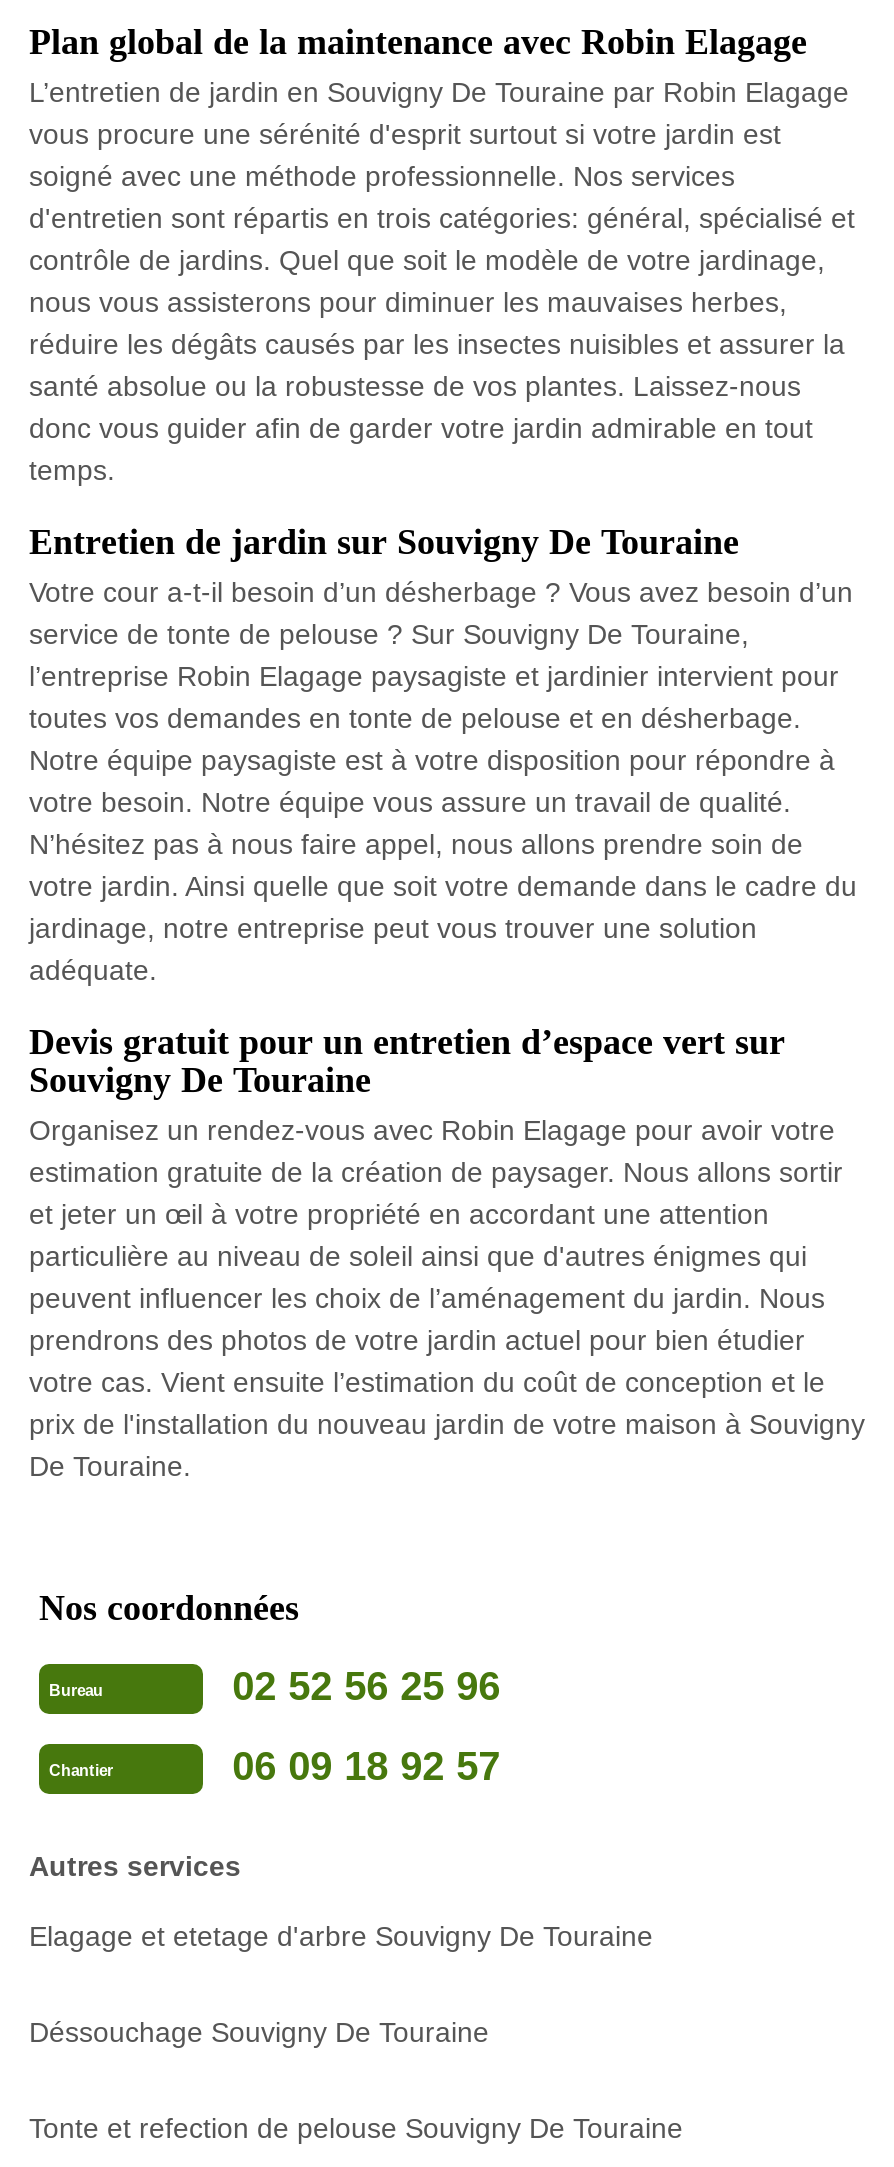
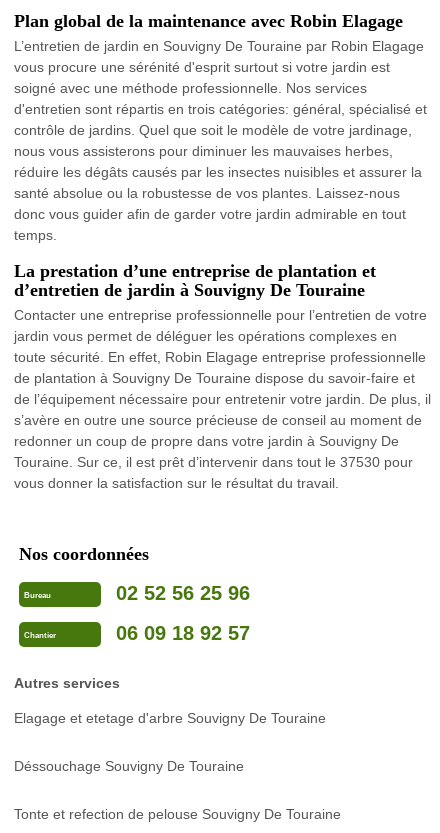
[29,521,865,1481] Entretien de jardin sur Souvigny De Touraine | Votre cour a-t-il besoin d’un désherbage ? Vous avez besoin d’un | service de tonte de pelouse ? Sur Souvigny De Touraine, | l’entreprise Robin Elagage paysagiste et jardinier intervient pour | toutes vos demandes en tonte de pelouse et en désherbage. | Notre équipe paysagiste est à votre disposition pour répondre à | votre besoin. Notre équipe vous assure un travail de qualité. | N’hésitez pas à nous faire appel, nous allons prendre soin de | votre jardin. Ainsi quelle que soit votre demande dans le cadre du | jardinage, notre entreprise peut vous trouver une solution | adéquate. | Devis gratuit pour un entretien d’espace vert sur | Souvigny De Touraine | Organisez un rendez-vous avec Robin Elagage pour avoir votre | estimation gratuite de la création de paysager. Nous allons sortir | et jeter un œil à votre propriété en accordant une attention | particulière au niveau de soleil ainsi que d'autres énigmes qui | peuvent influencer les choix de l’aménagement du jardin. Nous | prendrons des photos de votre jardin actuel pour bien étudier | votre cas. Vient ensuite l’estimation du coût de conception et le | prix de l'installation du nouveau jardin de votre maison à Souvigny | De Touraine. -> [14,261,431,491] La prestation d’une entreprise de plantation et | d’entretien de jardin à Souvigny De Touraine | Contacter une entreprise professionnelle pour l’entretien de votre | jardin vous permet de déléguer les opérations complexes en | toute sécurité. En effet, Robin Elagage entreprise professionnelle | de plantation à Souvigny De Touraine dispose du savoir-faire et | de l’équipement nécessaire pour entretenir votre jardin. De plus, il | s’avère en outre une source précieuse de conseil au moment de | redonner un coup de propre dans votre jardin à Souvigny De | Touraine. Sur ce, il est prêt d’intervenir dans tout le 37530 pour | vous donner la satisfaction sur le résultat du travail.

